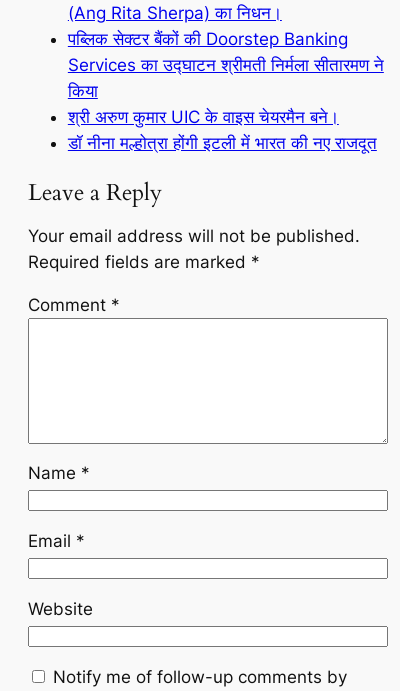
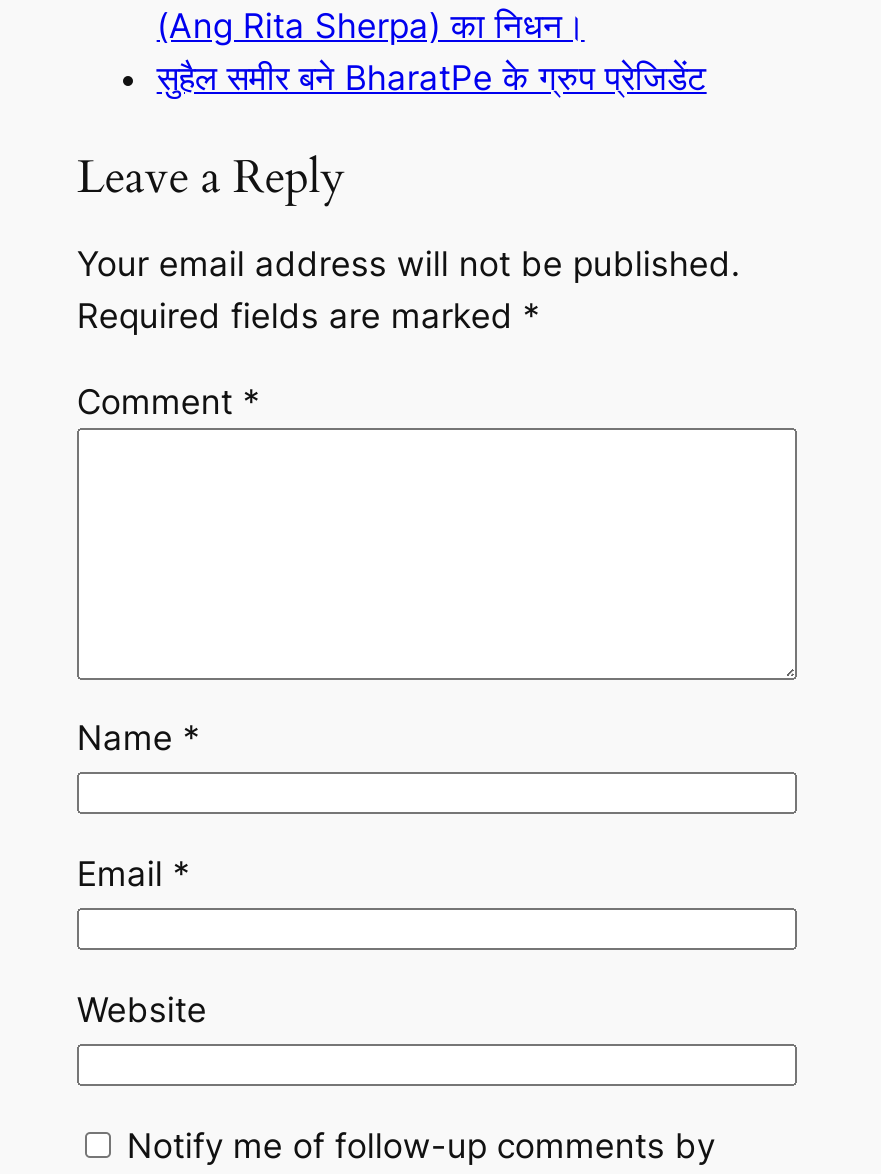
[68,29,384,153] पब्लिक सेक्टर बैंकों की Doorstep Banking | Services का उद्घाटन श्रीमती निर्मला सीतारमण ने | किया | श्री अरुण कुमार UIC के वाइस चेयरमैन बने। | डॉ नीना मल्होत्रा होंगी इटली में भारत की नए राजदूत -> [157,57,707,97] सुहैल समीर बने BharatPe के ग्रुप प्रेजिडेंट

